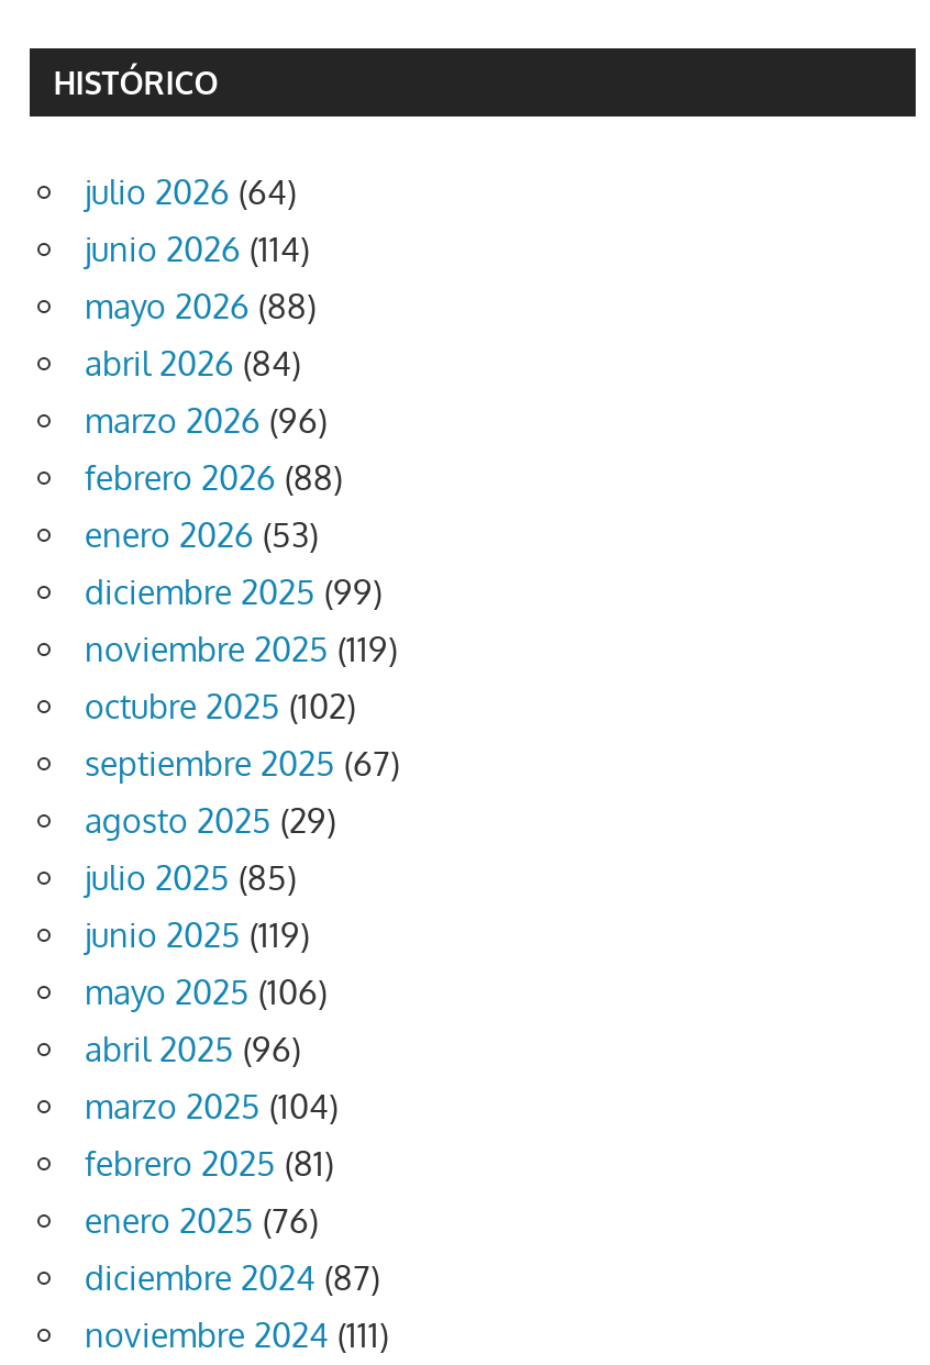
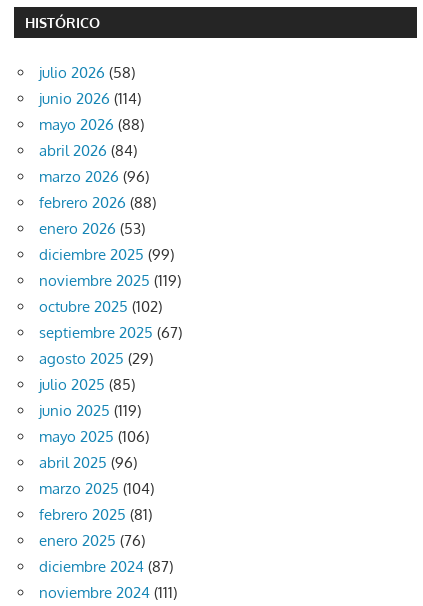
[85,171,296,213] julio 2026 (64) -> [39,63,135,82] julio 2026 (58)

